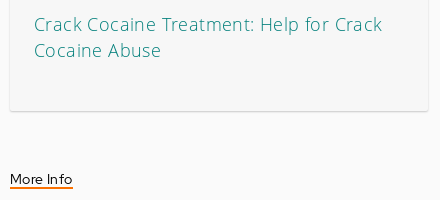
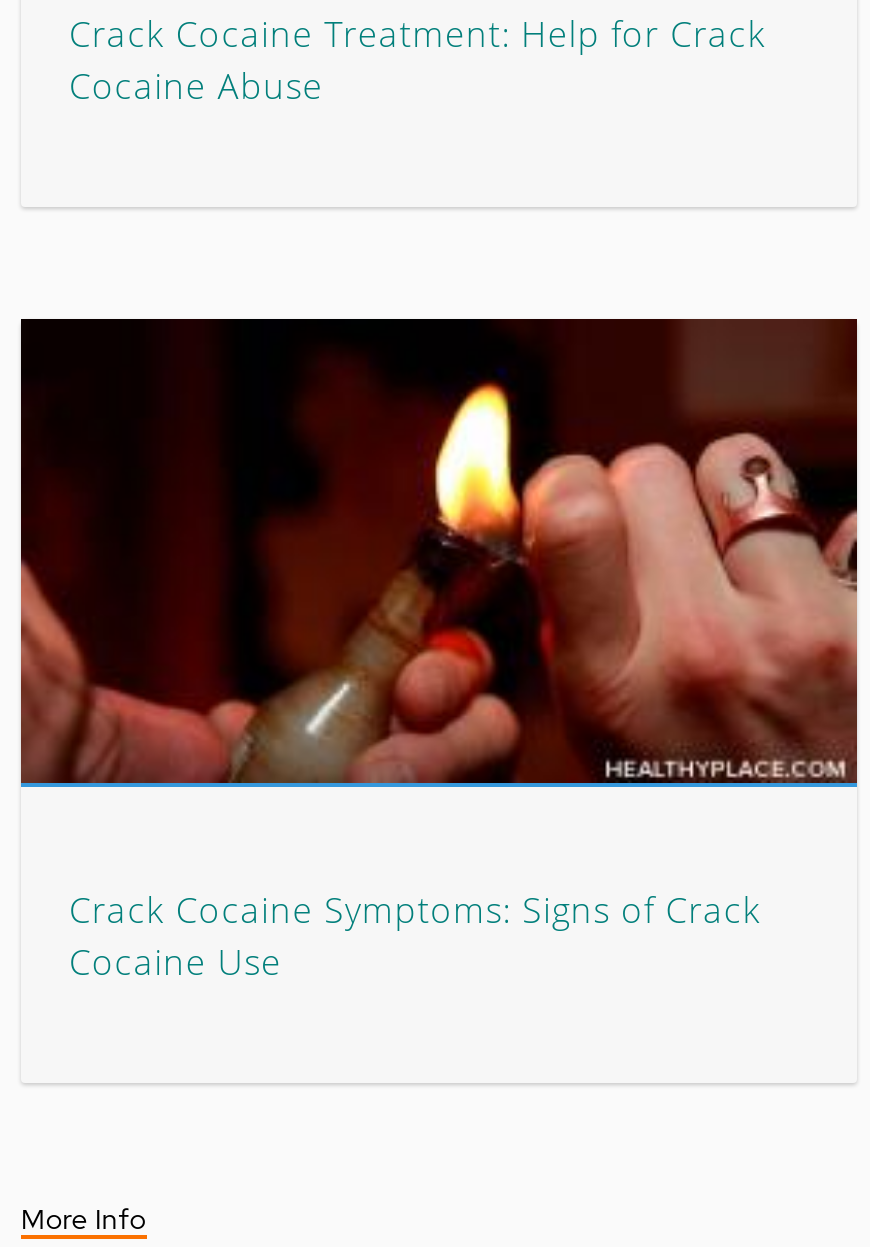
none -> [19,317,859,789] [image]
none -> [69,885,761,985] Crack Cocaine Symptoms: Signs of Crack | Cocaine Use

